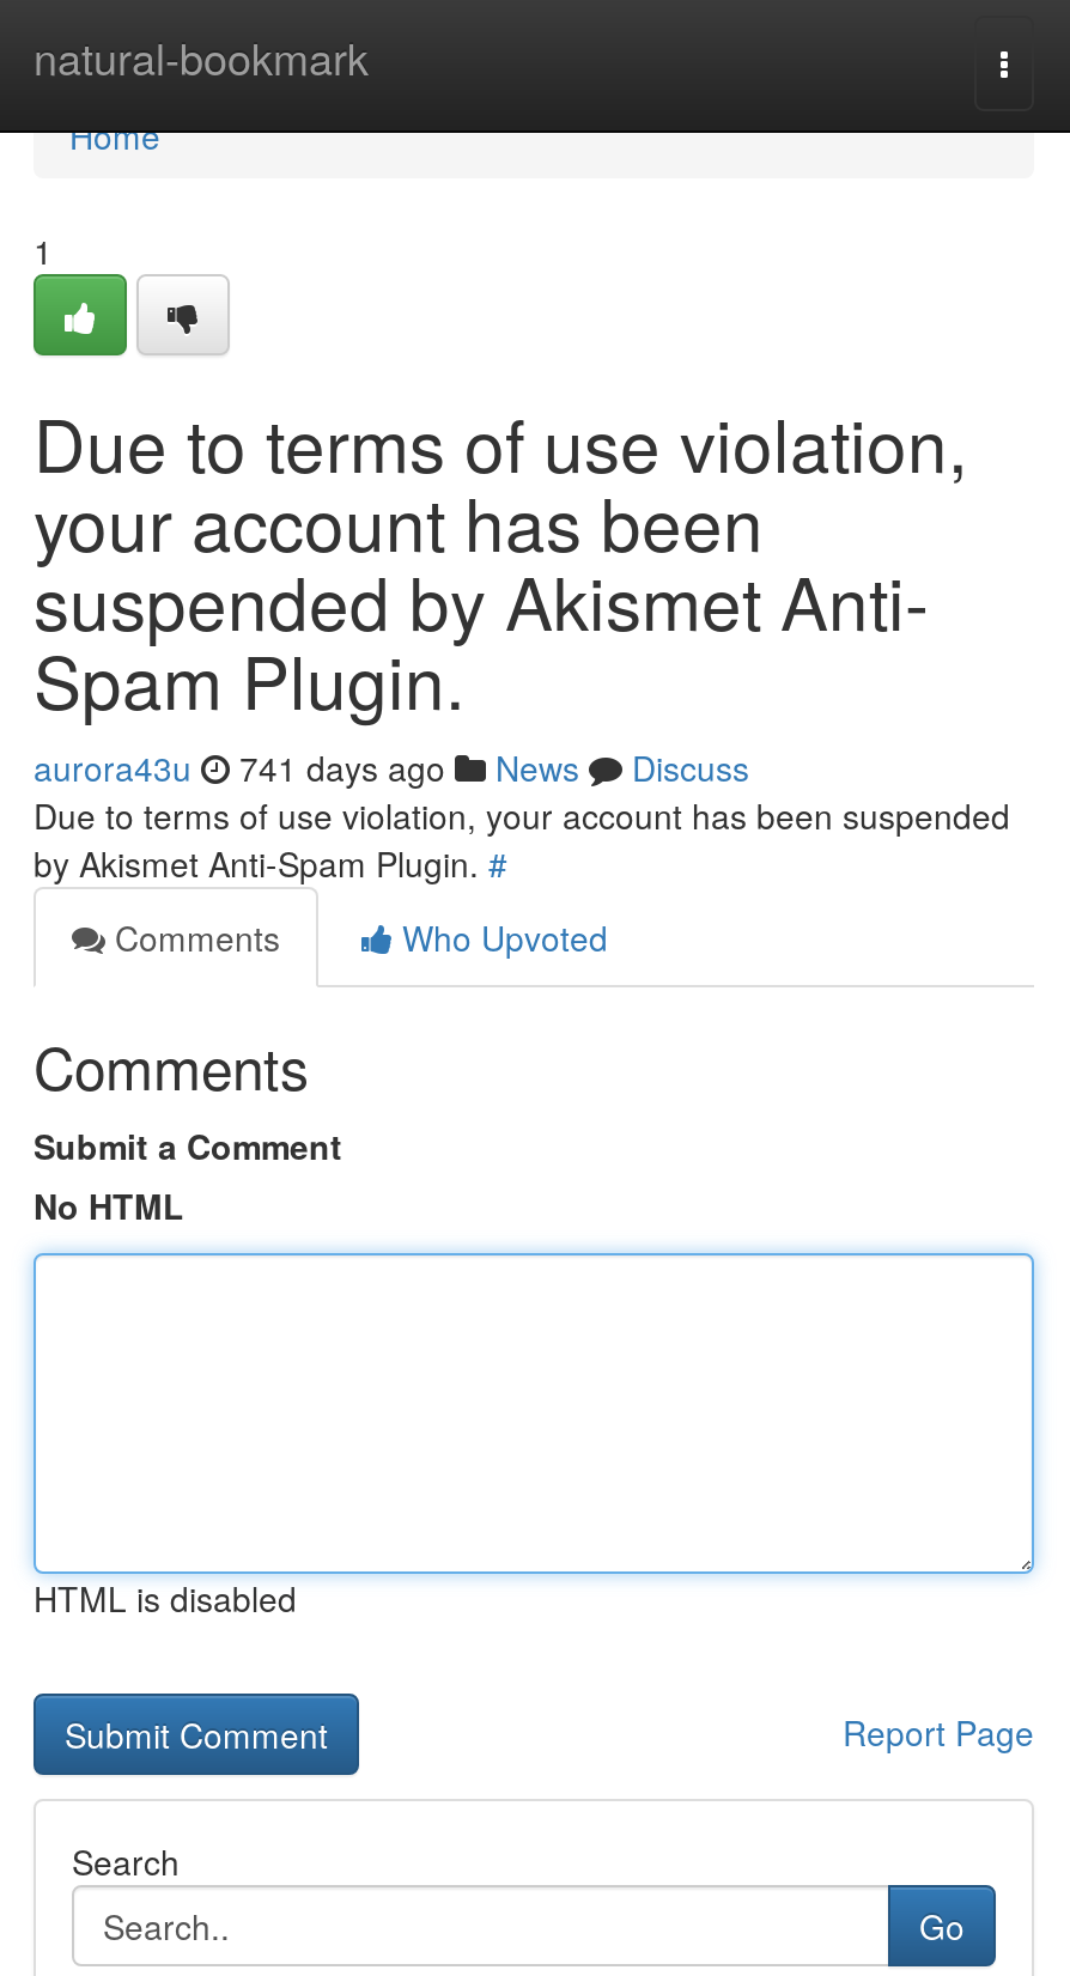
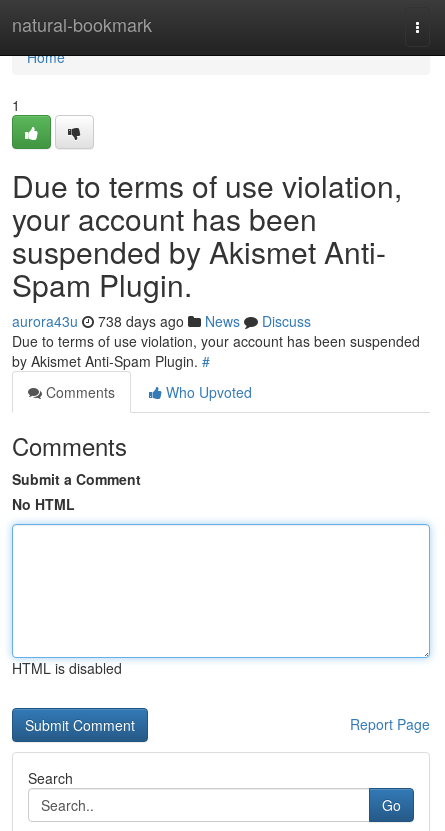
[34,743,749,791] aurora43u 741 days ago News Discuss -> [12,311,311,331] aurora43u 738 days ago News Discuss

